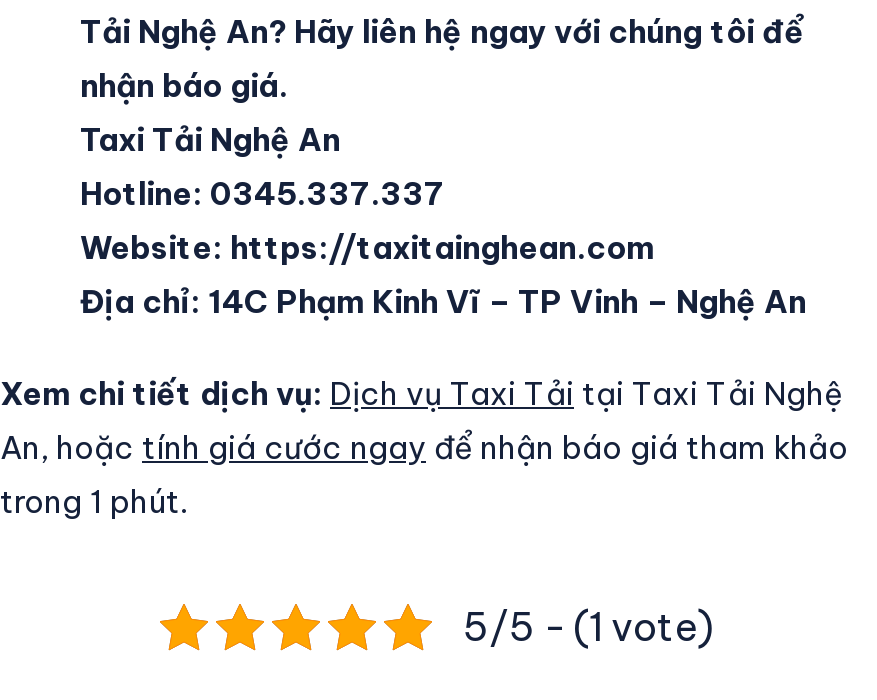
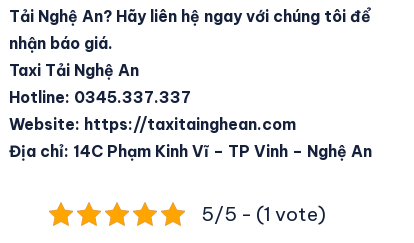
[0,372,848,520] Xem chi tiết dịch vụ: Dịch vụ Taxi Tải tại Taxi Tải Nghệ | An, hoặc tính giá cước ngay để nhận báo giá tham khảo | trong 1 phút. -> none

